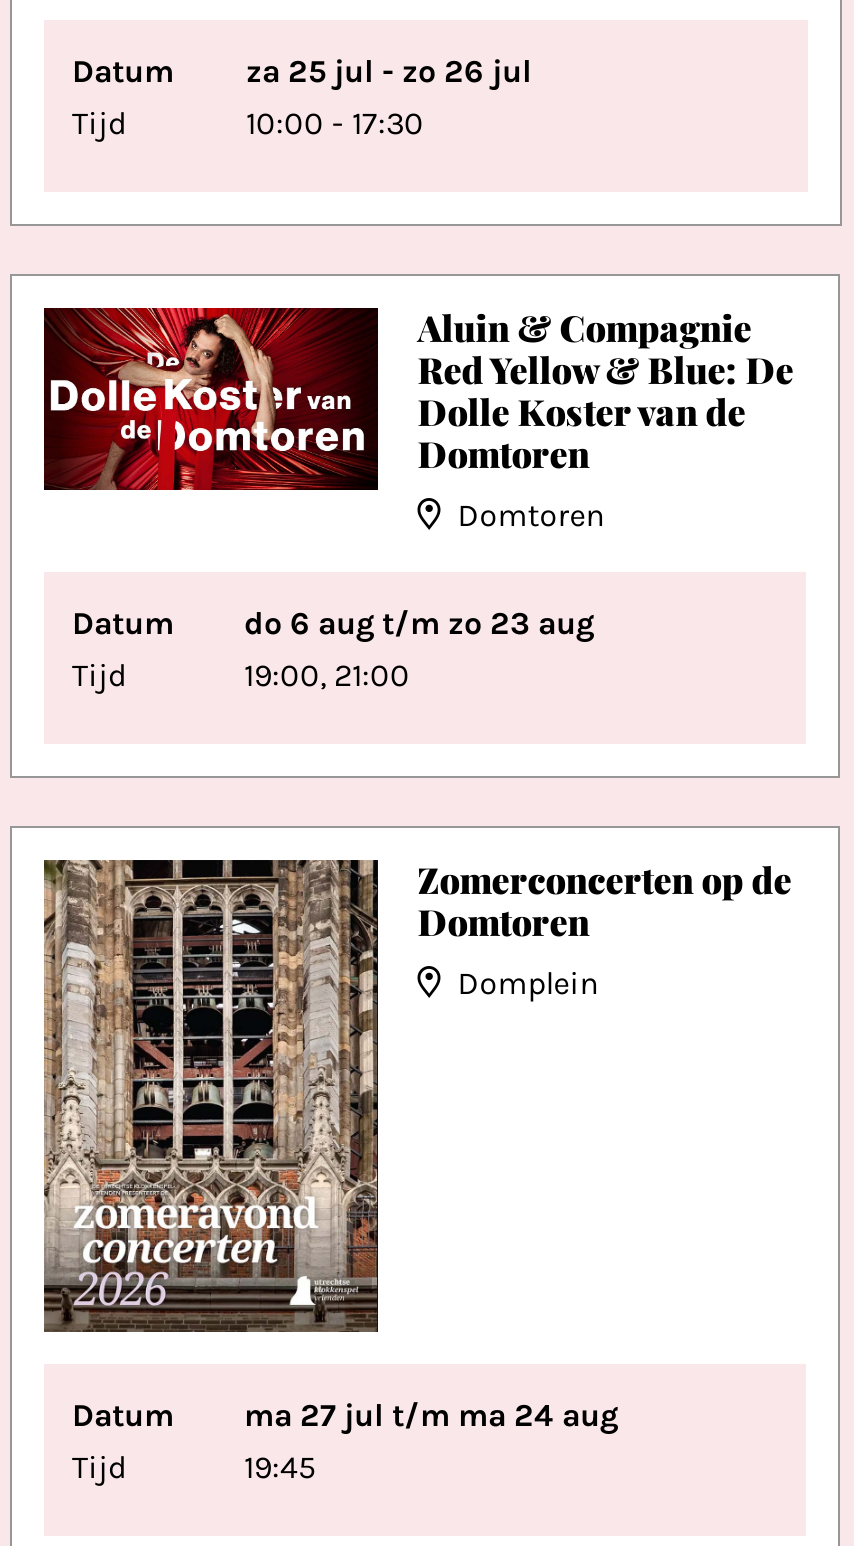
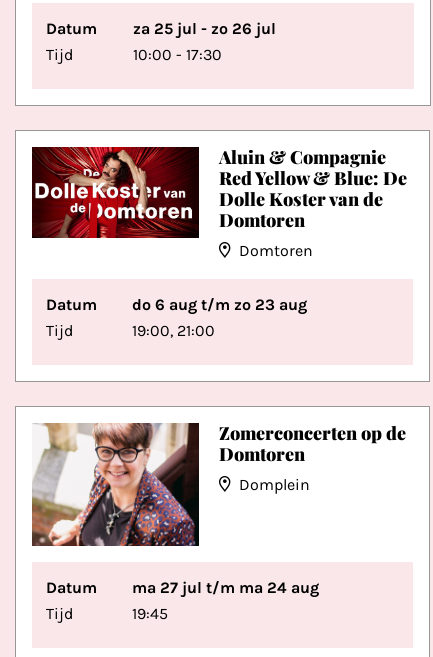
[42,858,378,1334] [image] -> [32,422,199,547] [image]

